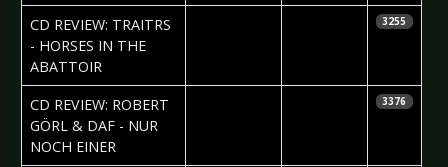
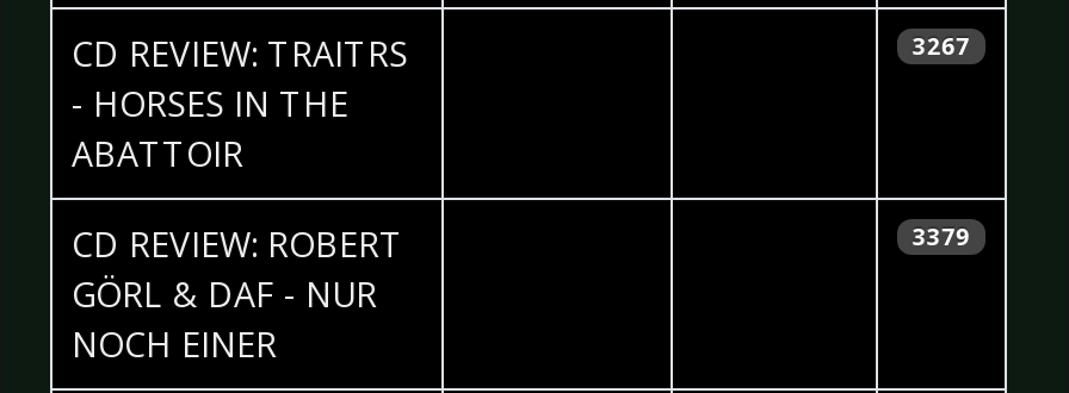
[382,15,406,28] 3255 -> [912,31,969,62] 3267
[382,95,406,108] 3376 -> [912,222,969,252] 3379

